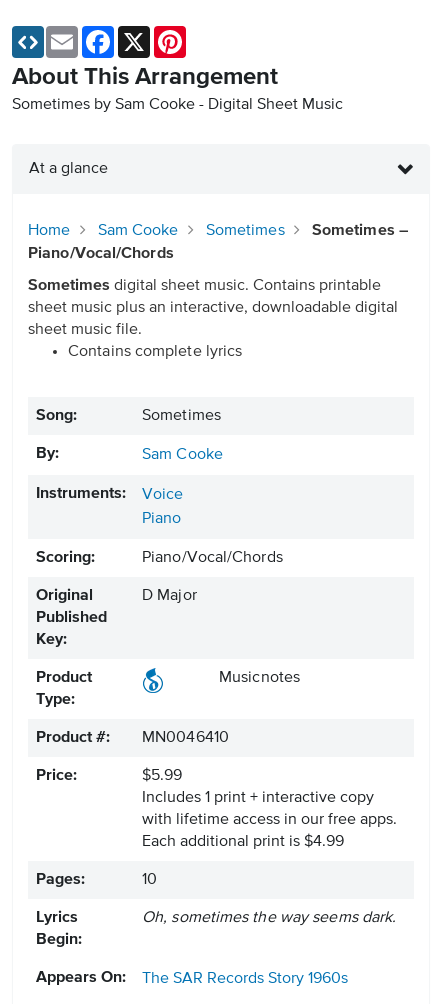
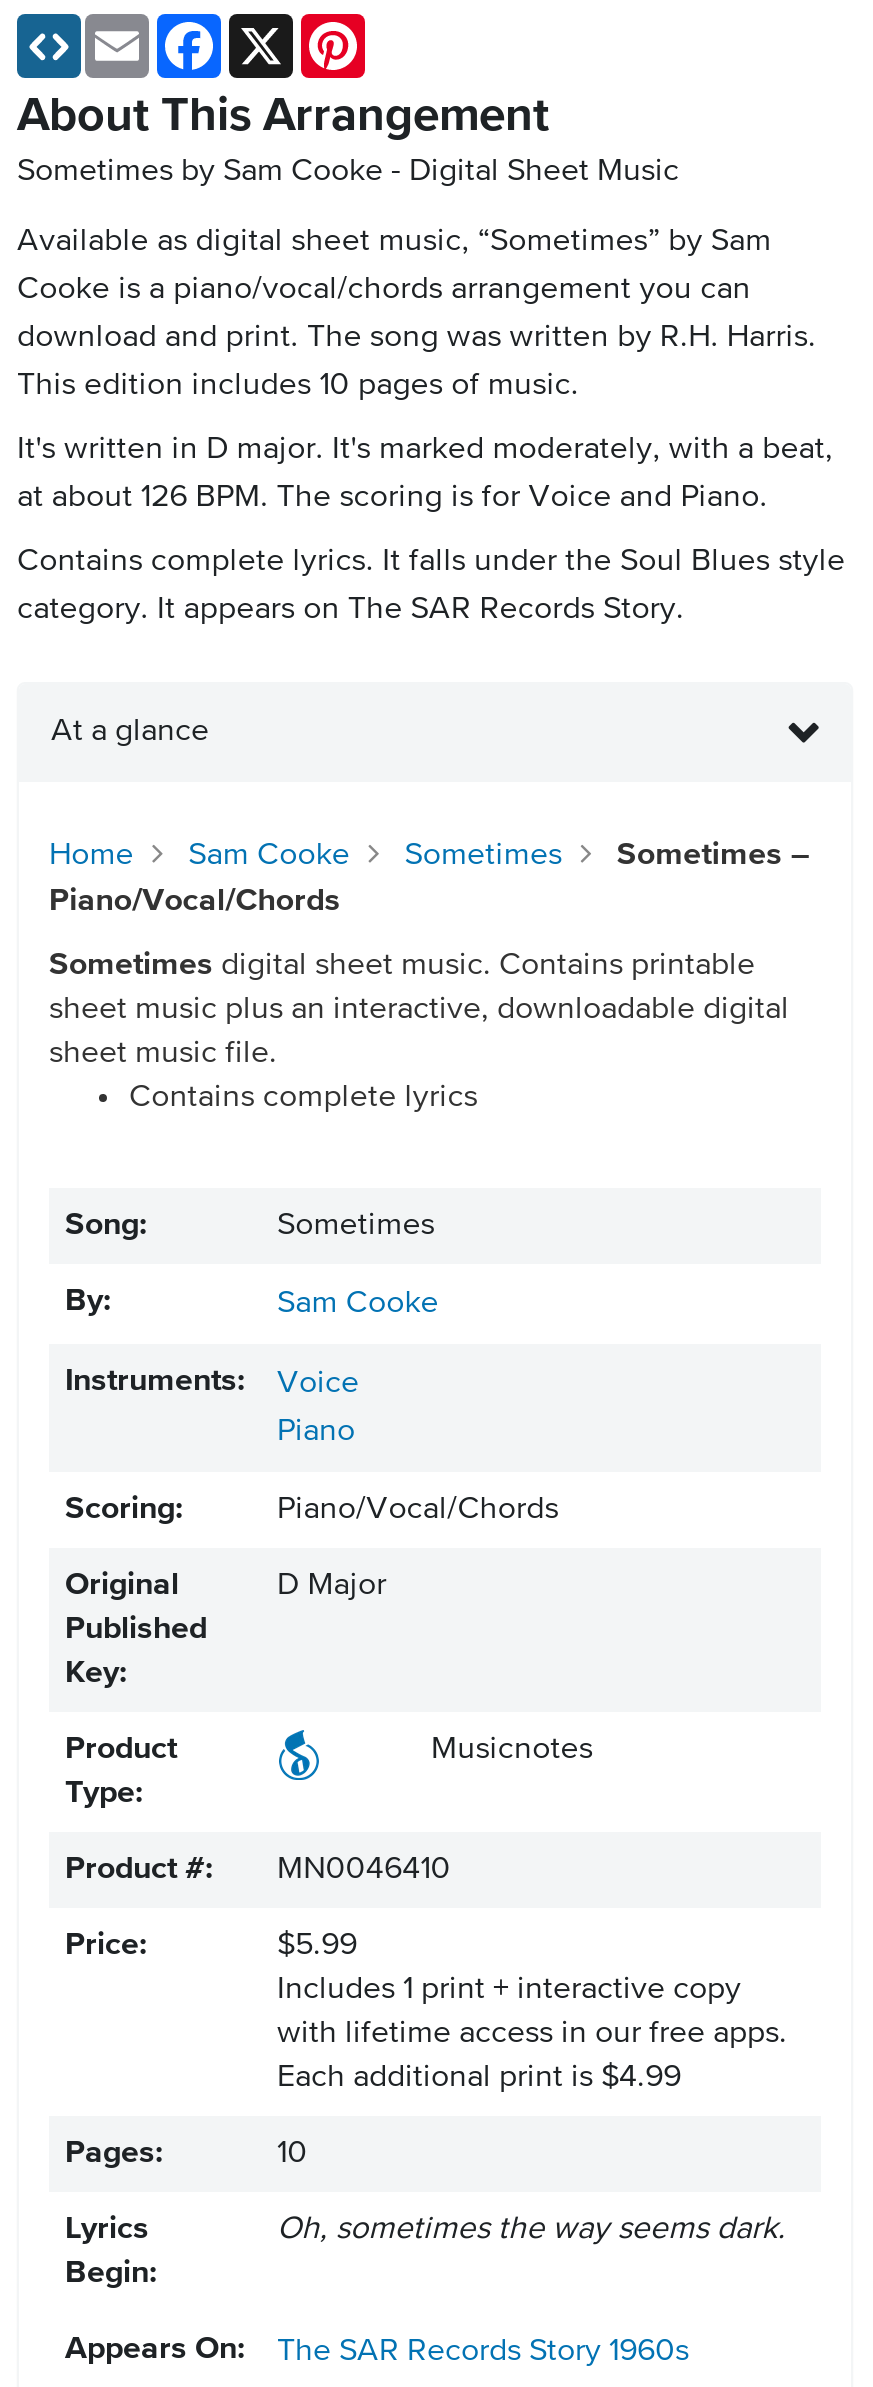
none -> [17,227,845,627] Available as digital sheet music, “Sometimes” by Sam | Cooke is a piano/vocal/chords arrangement you can | download and print. The song was written by R.H. Harris. | This edition includes 10 pages of music. | It's written in D major. It's marked moderately, with a beat, | at about 126 BPM. The scoring is for Voice and Piano. | Contains complete lyrics. It falls under the Soul Blues style | category. It appears on The SAR Records Story.

